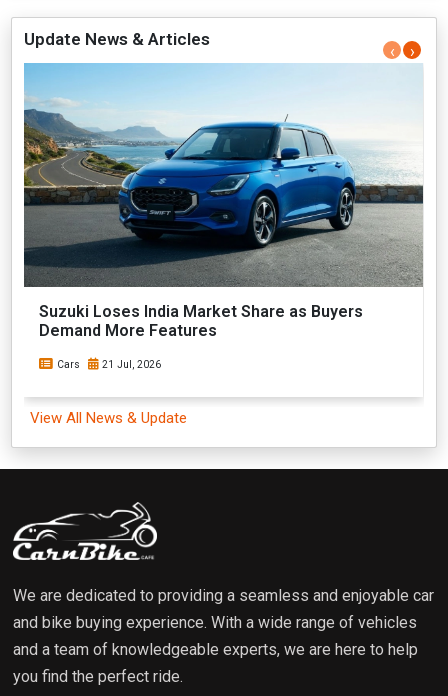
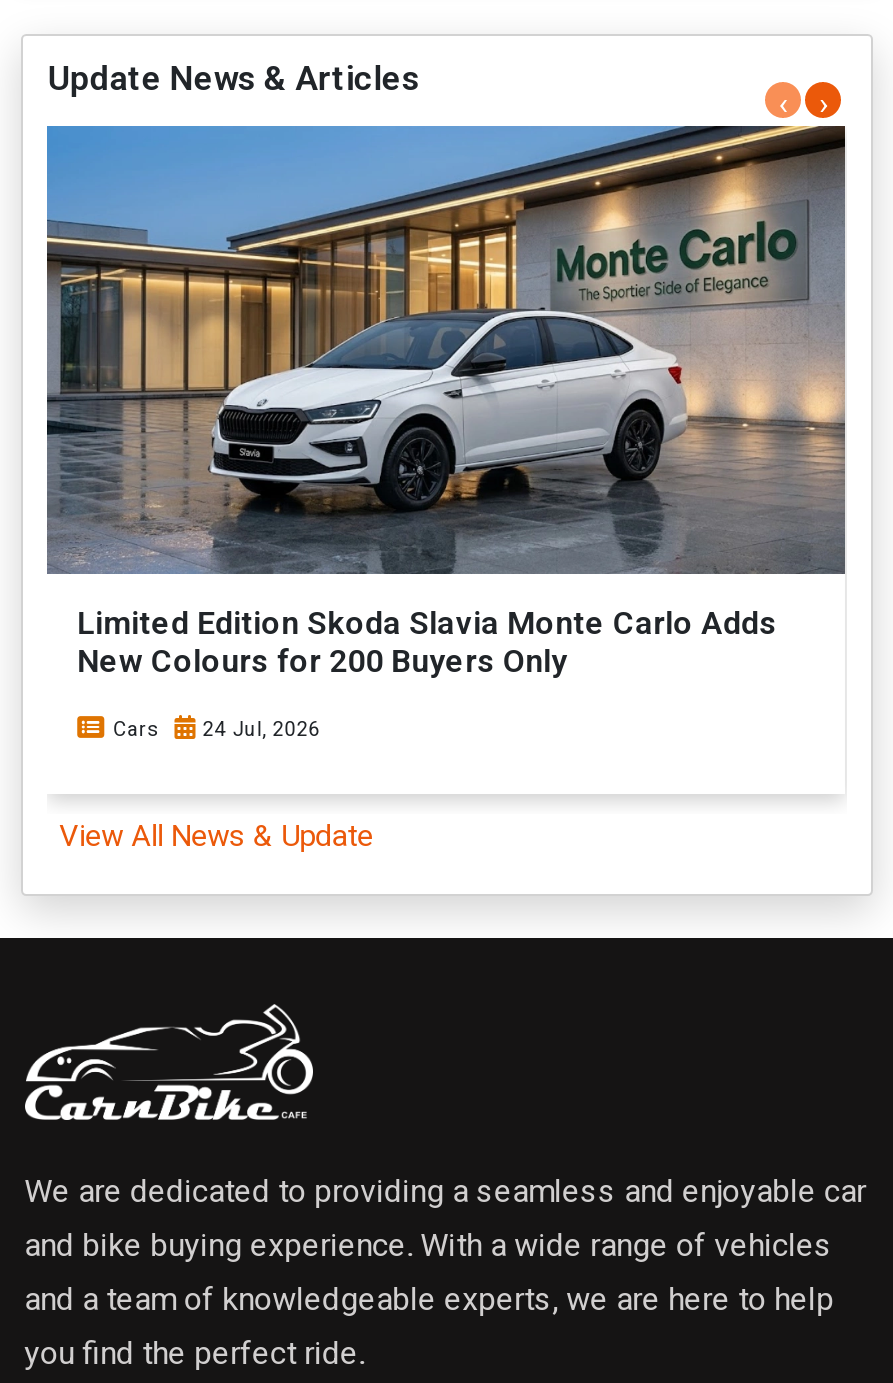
[23,63,423,340] [image] | Suzuki Loses India Market Share as Buyers | Demand More Features -> [45,124,847,681] [image] | Limited Edition Skoda Slavia Monte Carlo Adds | New Colours for 200 Buyers Only
[57,359,161,370] Cars 21 Jul, 2026 -> [113,718,320,740] Cars 24 Jul, 2026

